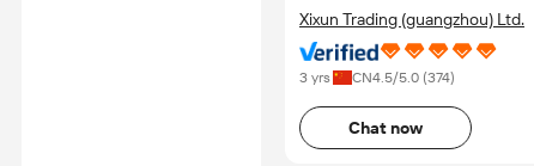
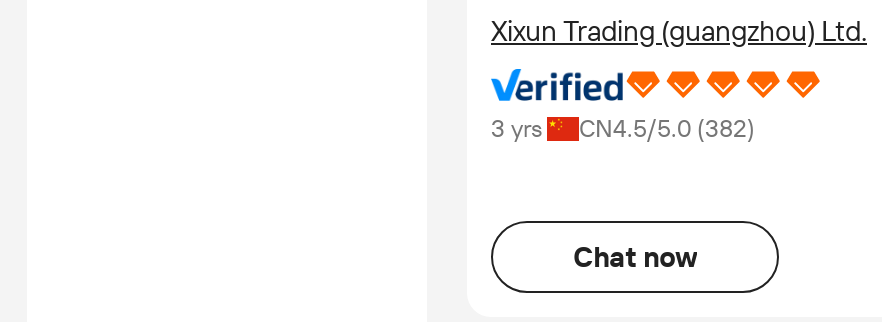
[299,69,455,86] 3 yrs CN4.5/5.0 (374) -> [491,115,755,143] 3 yrs CN4.5/5.0 (382)

